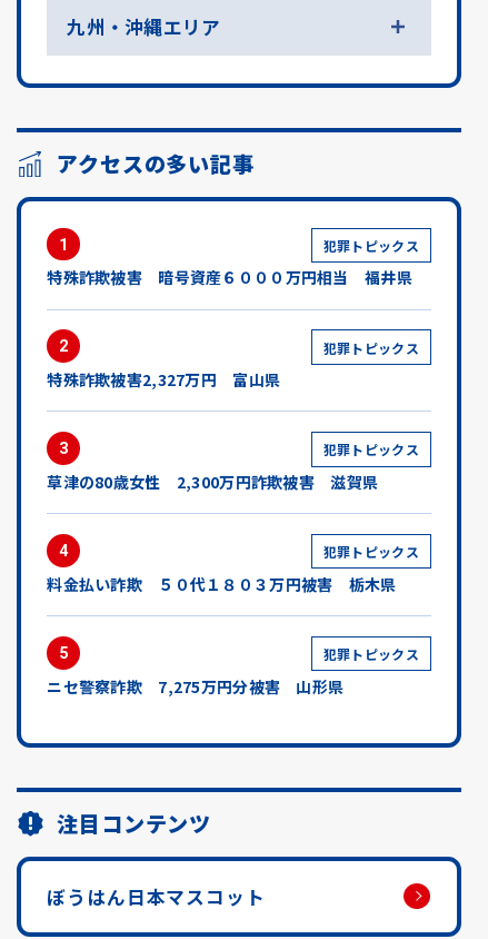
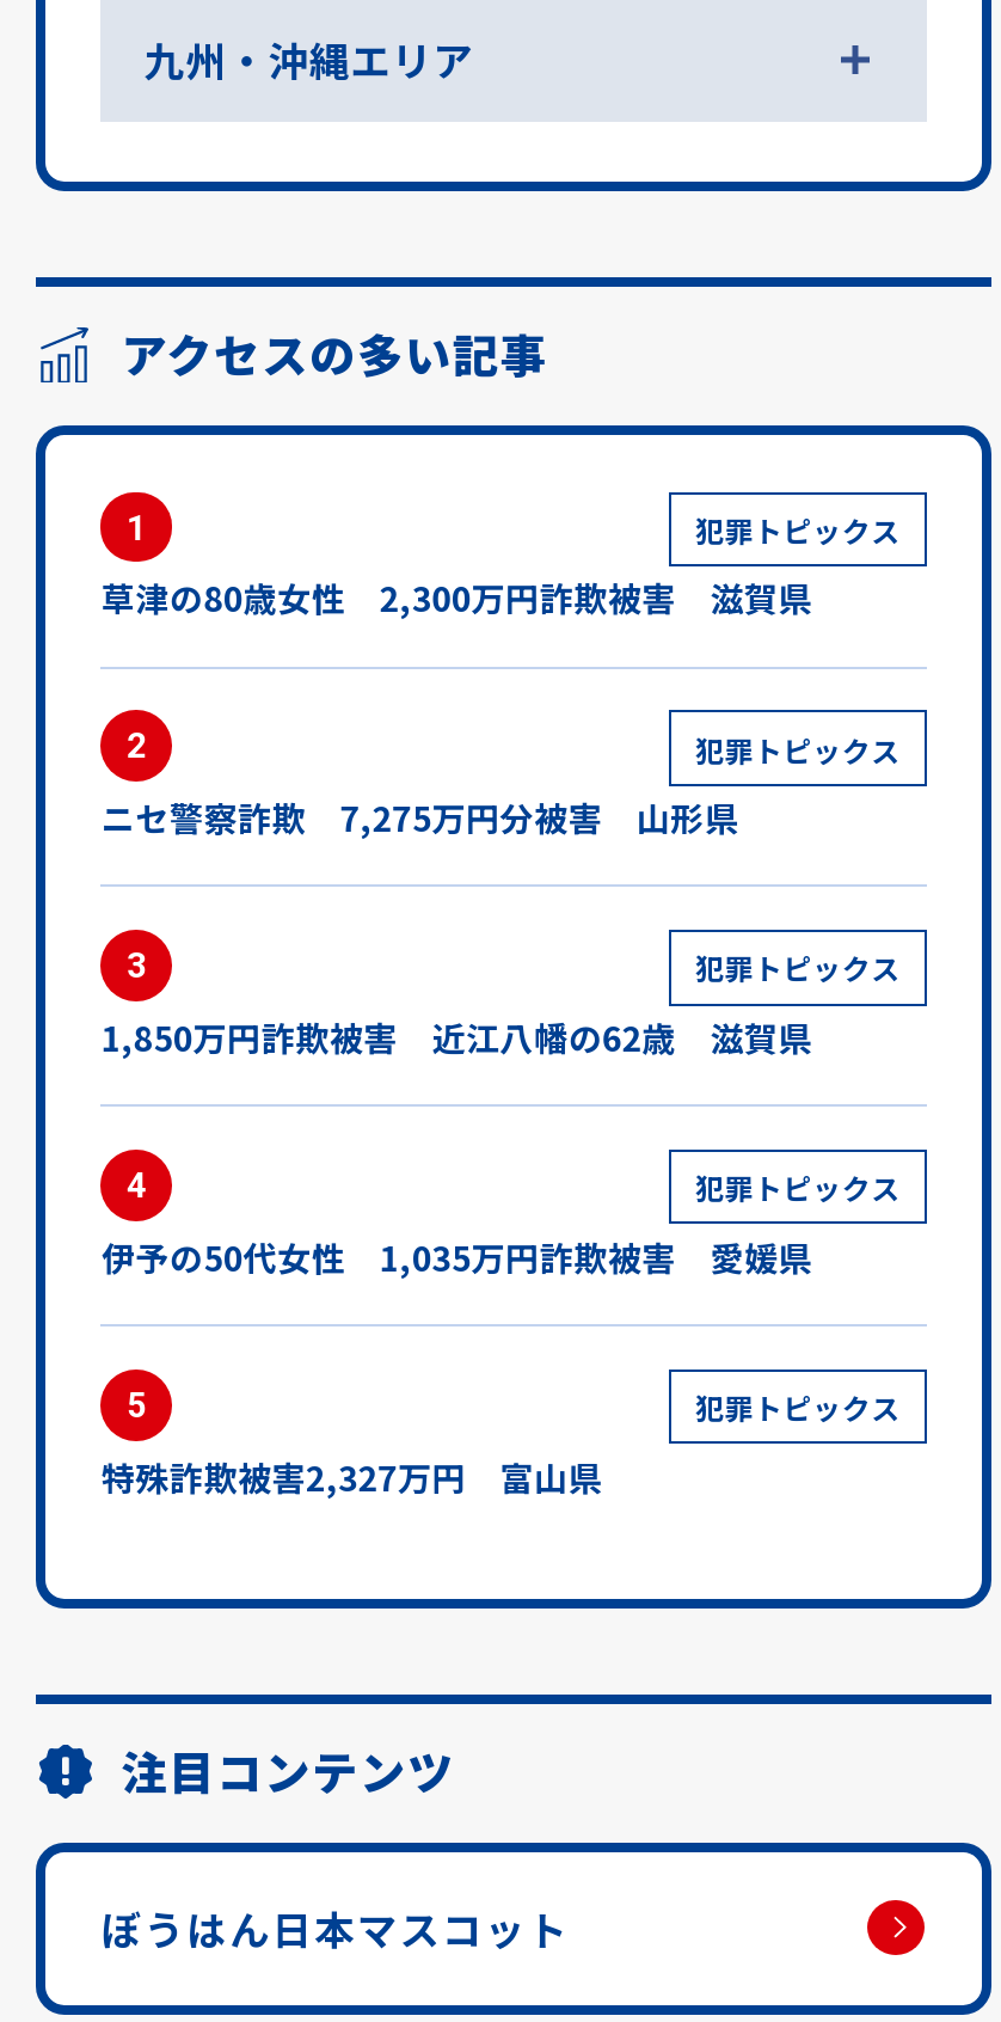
[47,266,412,289] 特殊詐欺被害 暗号資産６０００万円相当 福井県 -> none
moved [47,369,280,391] -> [101,1453,602,1500]: 特殊詐欺被害2,327万円 富山県
none -> [101,1014,820,1061] 1,850万円詐欺被害 近江八幡の62歳 滋賀県
moved [47,471,382,493] -> [101,575,820,622]: 草津の80歳女性 2,300万円詐欺被害 滋賀県
[47,573,396,595] 料金払い詐欺 ５０代１８０３万円被害 栃木県 -> [101,1233,813,1281] 伊予の50代女性 1,035万円詐欺被害 愛媛県
moved [47,675,344,697] -> [101,794,739,842]: ニセ警察詐欺 7,275万円分被害 山形県

